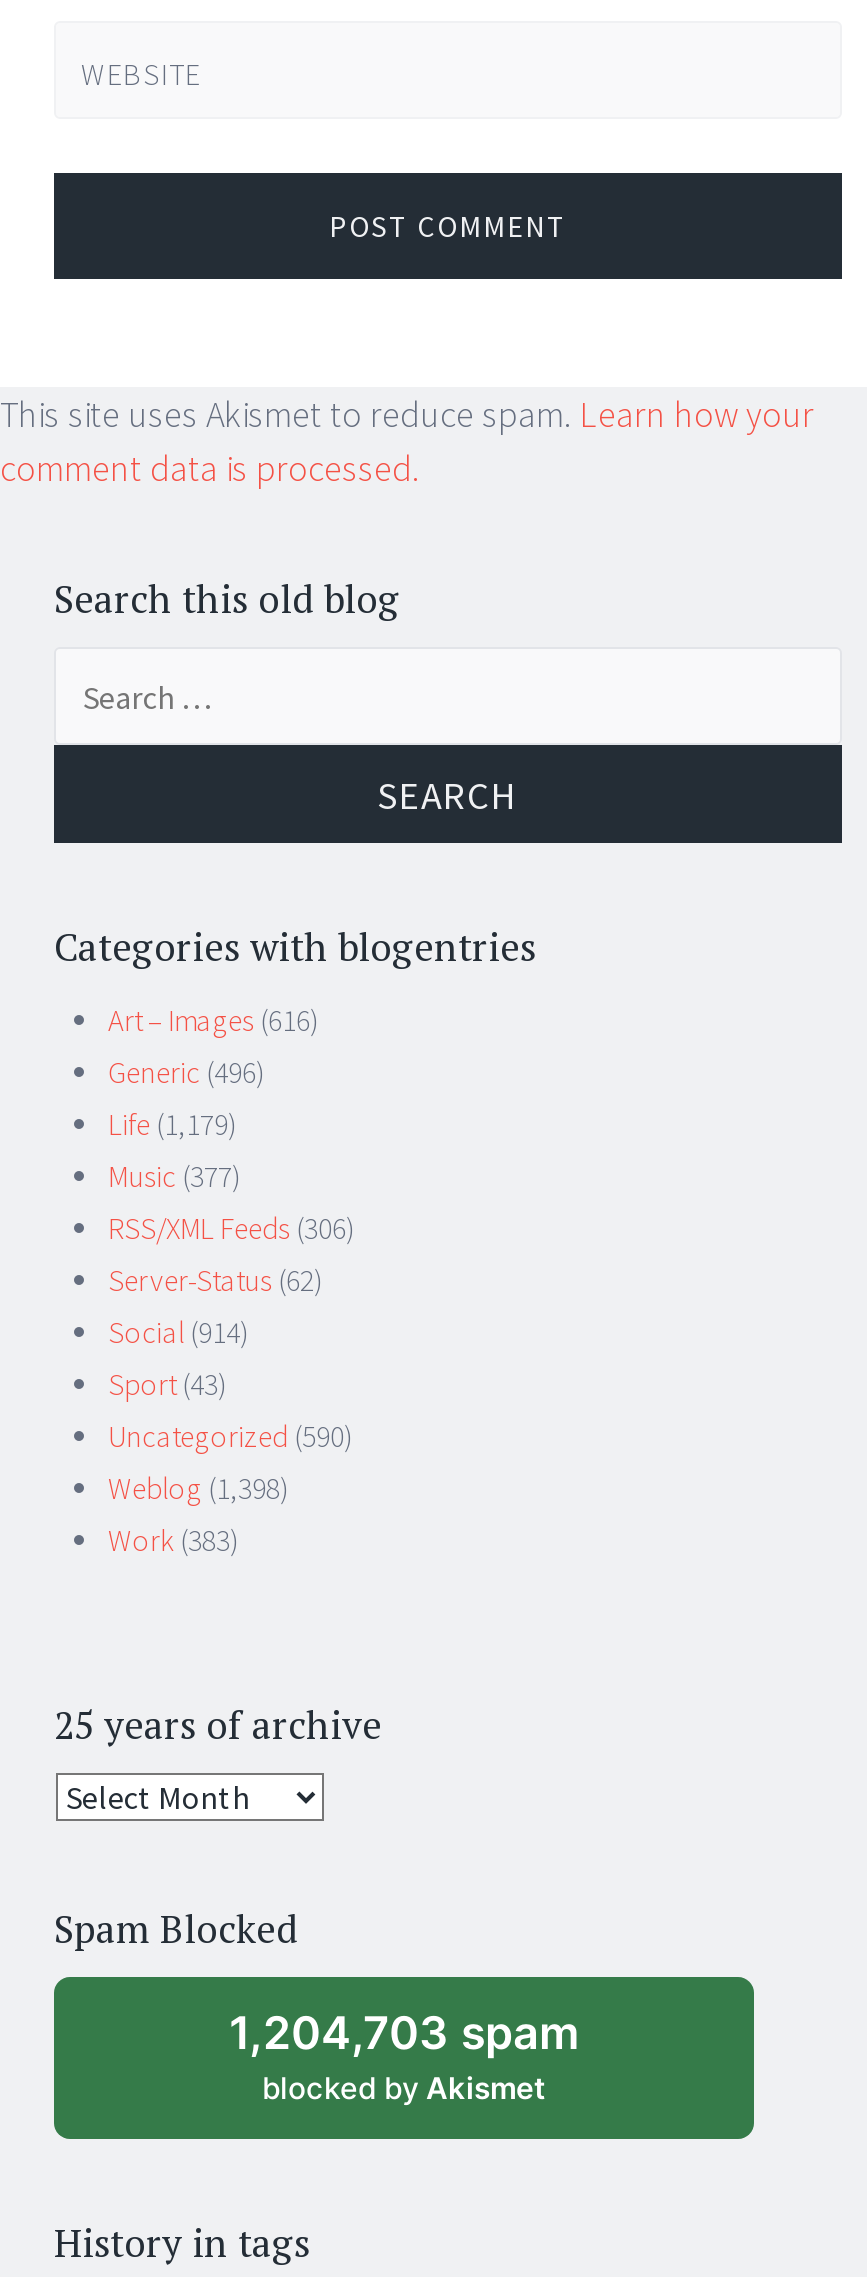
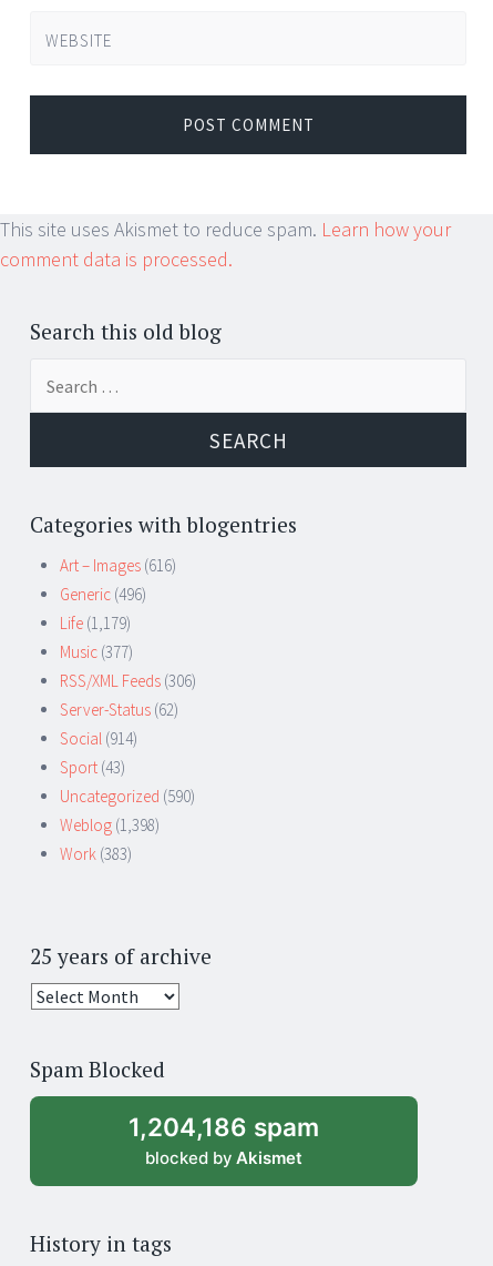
[229,2005,579,2059] 1,204,703 spam -> [129,1112,319,1142] 1,204,186 spam

